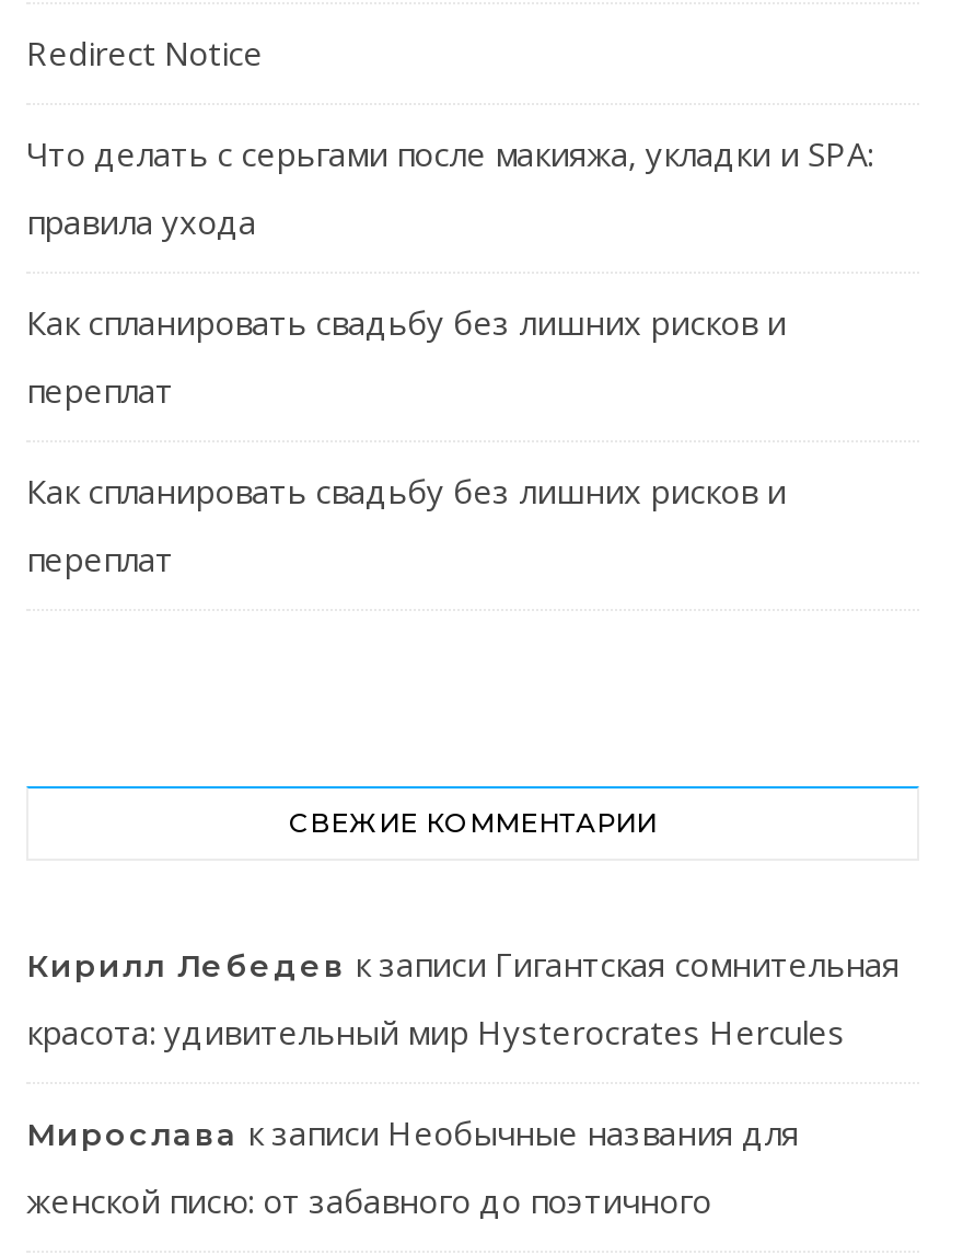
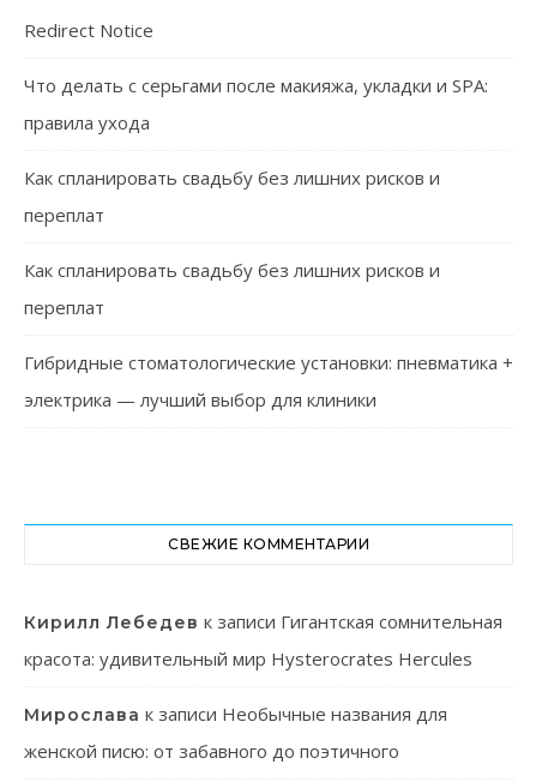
none -> [24,350,513,411] Гибридные стоматологические установки: пневматика + | электрика — лучший выбор для клиники

